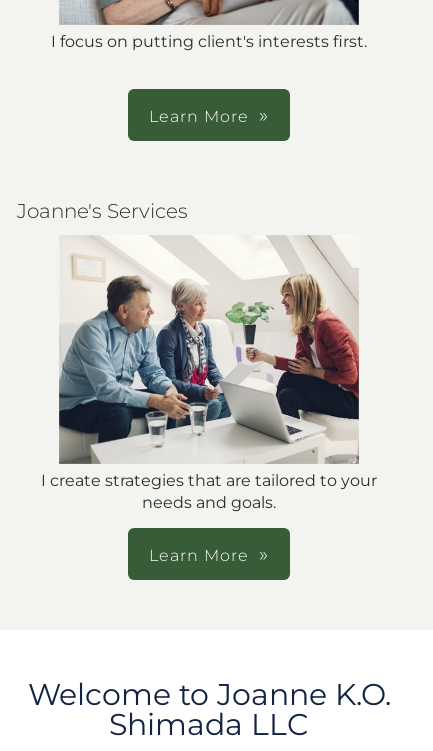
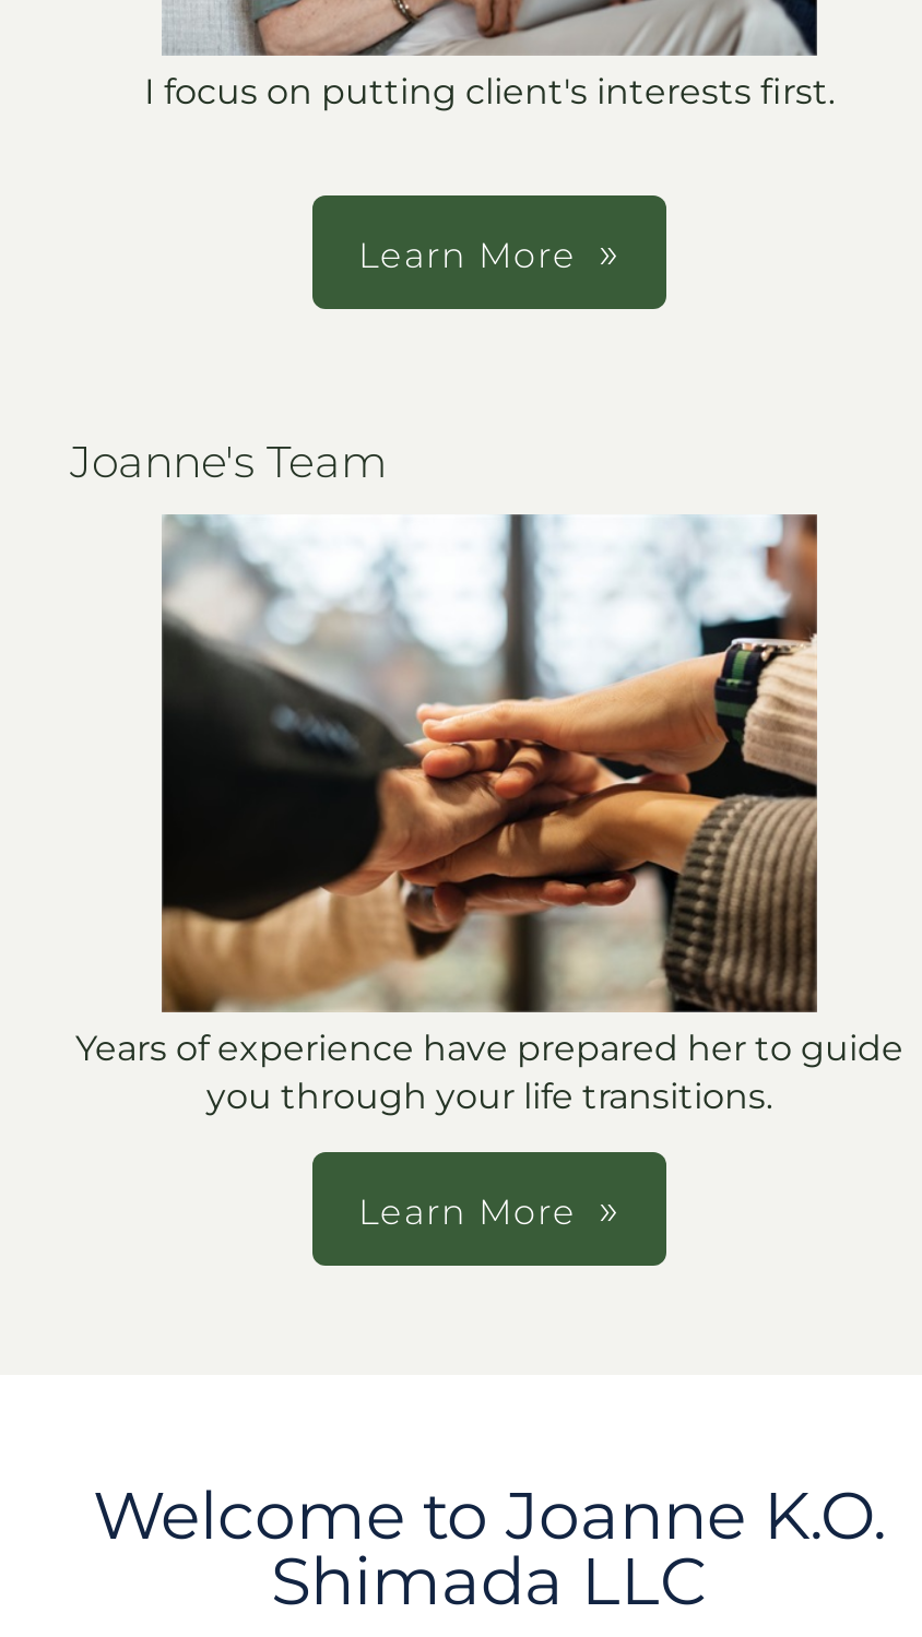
[17,199,188,223] Joanne's Services -> [70,435,387,487] Joanne's Team
[41,235,377,512] [image] | I create strategies that are tailored to your | needs and goals. -> [75,511,903,1117] [image] | Years of experience have prepared her to guide | you through your life transitions.

